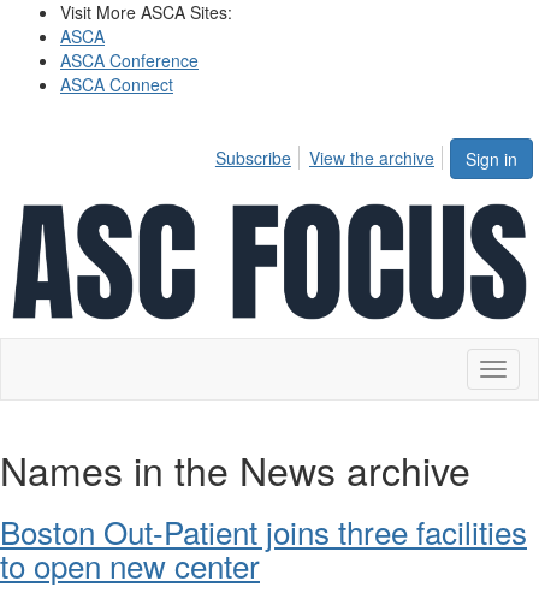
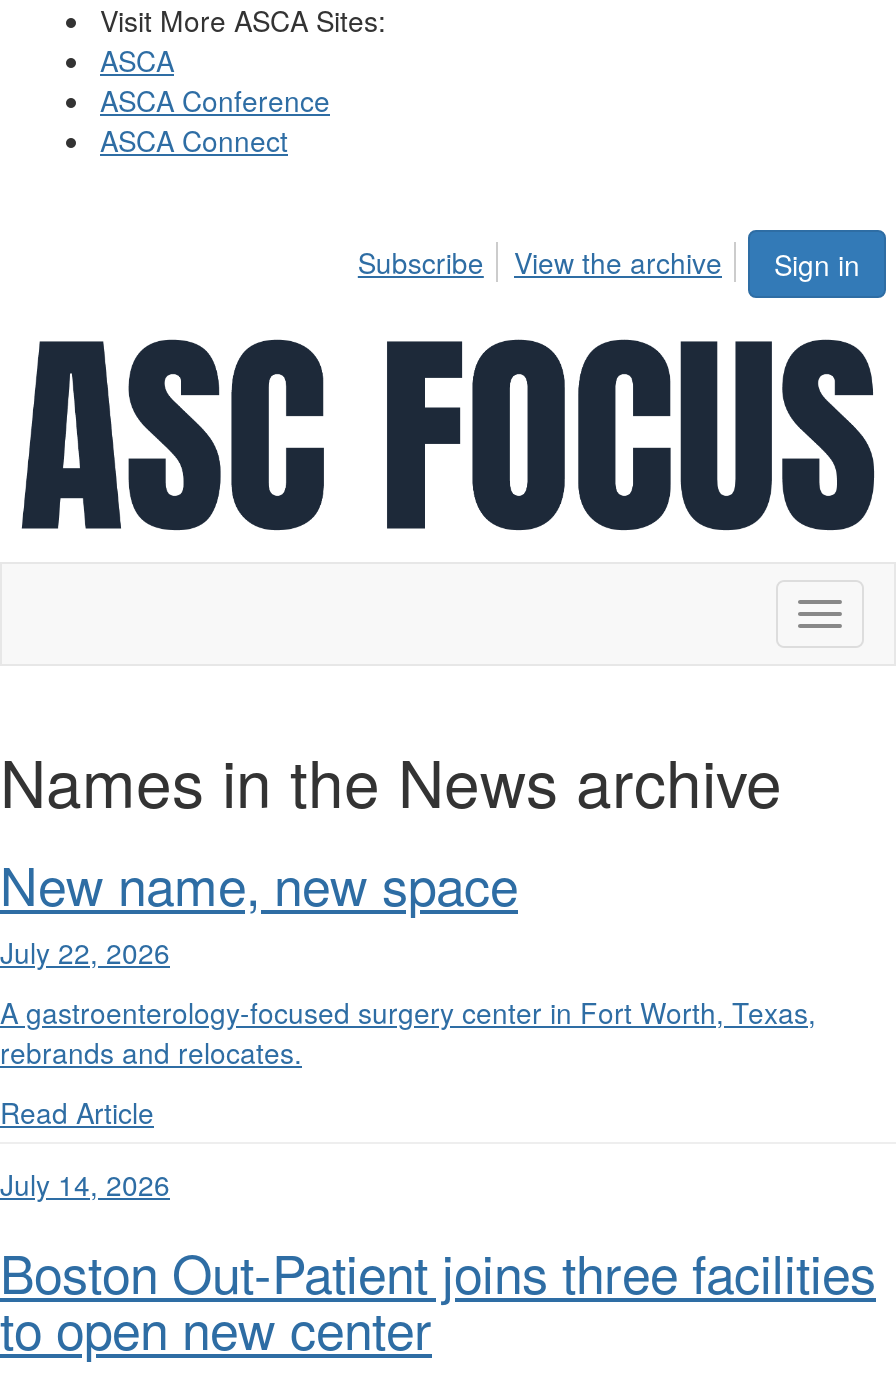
none -> [0,846,816,1204] New name, new space | July 22, 2026 | A gastroenterology-focused surgery center in Fort Worth, Texas, | rebrands and relocates. | Read Article | July 14, 2026

